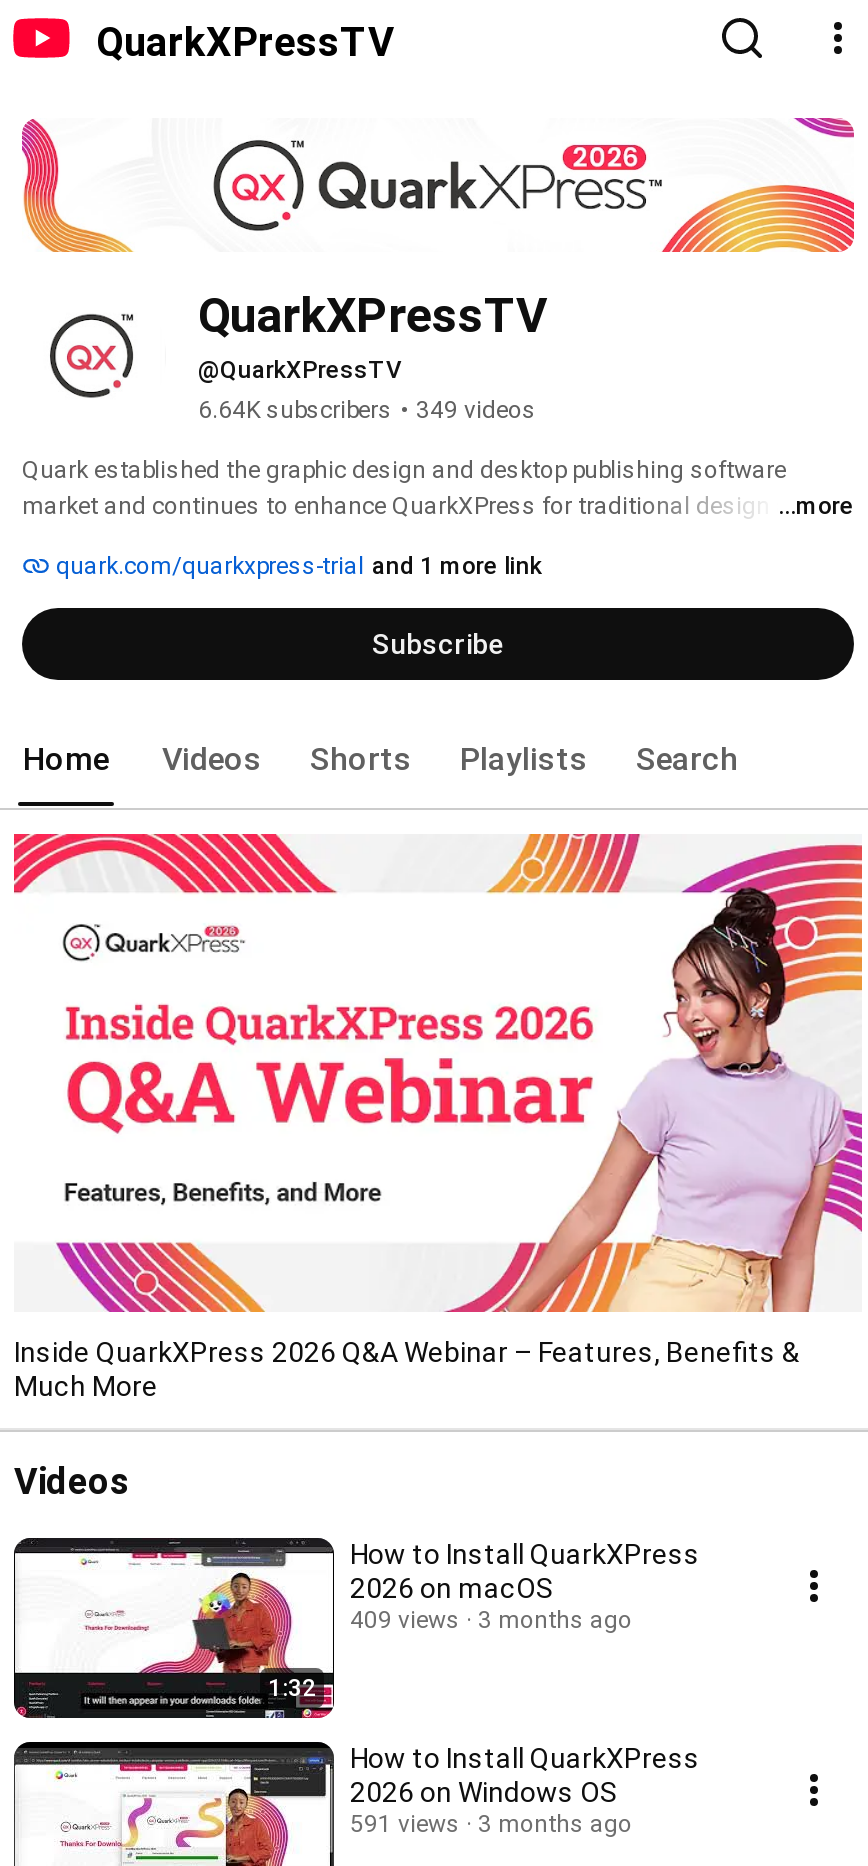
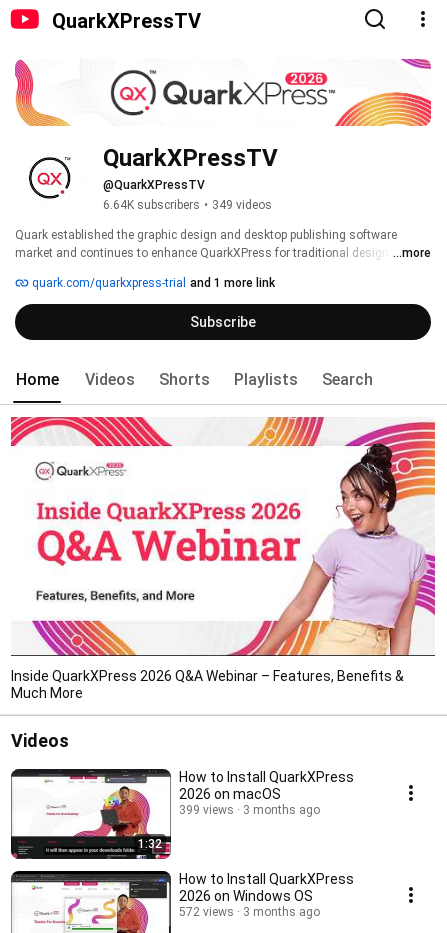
[350,1605,632,1633] 409 views 3 months ago -> [179,802,320,816] 399 views 3 months ago
[350,1809,632,1837] 591 views 3 months ago -> [179,904,320,918] 572 views 3 months ago

